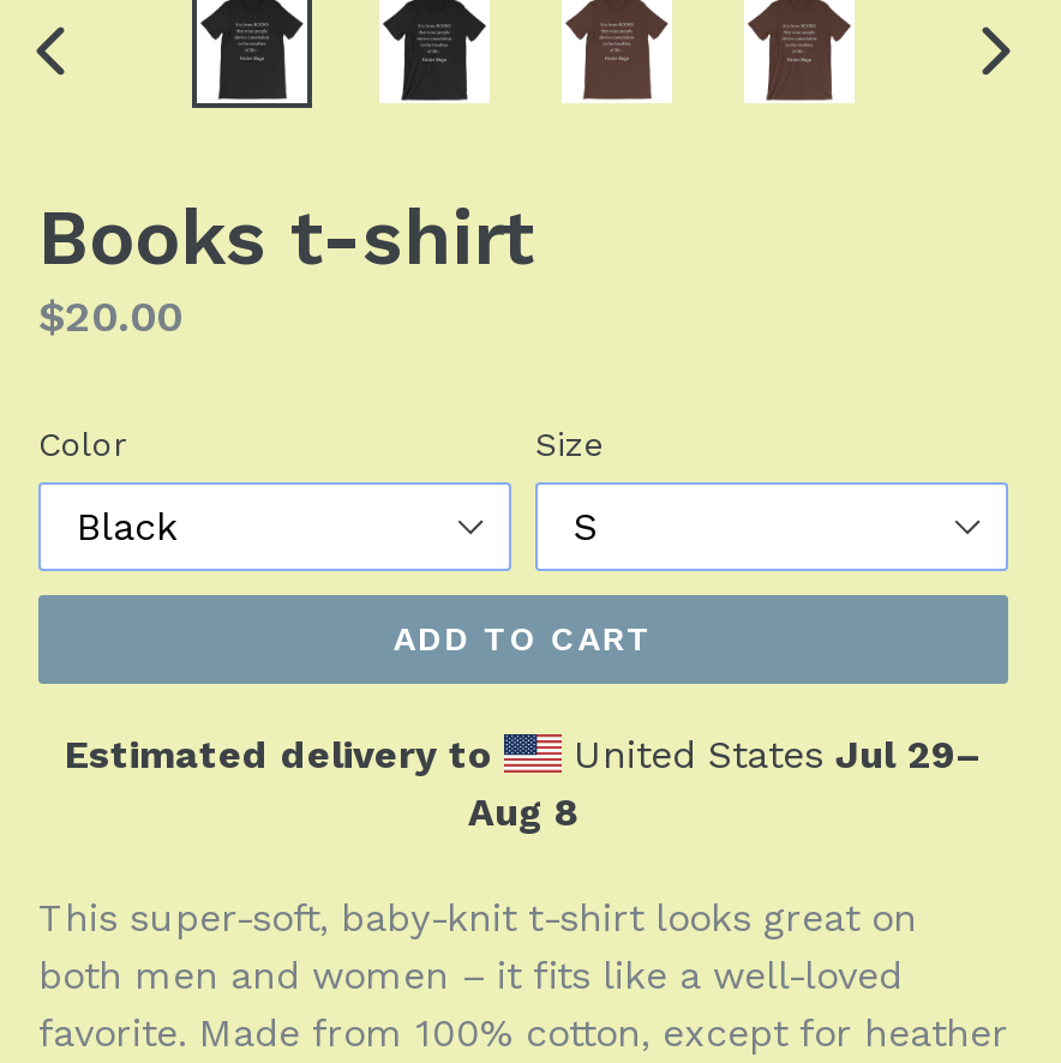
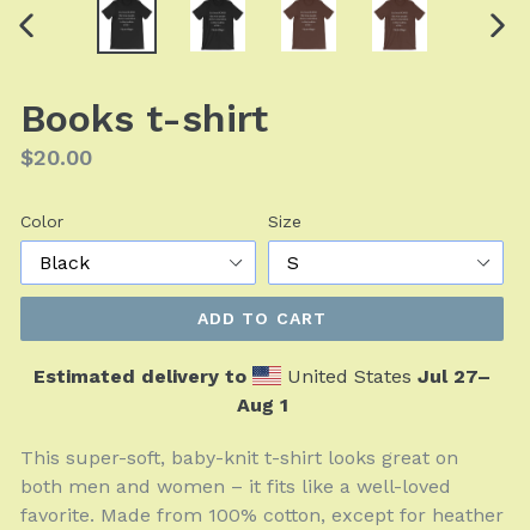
[562,732,982,777] United States Jul 29– -> [281,365,491,388] United States Jul 27–
[468,789,579,835] Aug 8 -> [236,394,288,416] Aug 1

